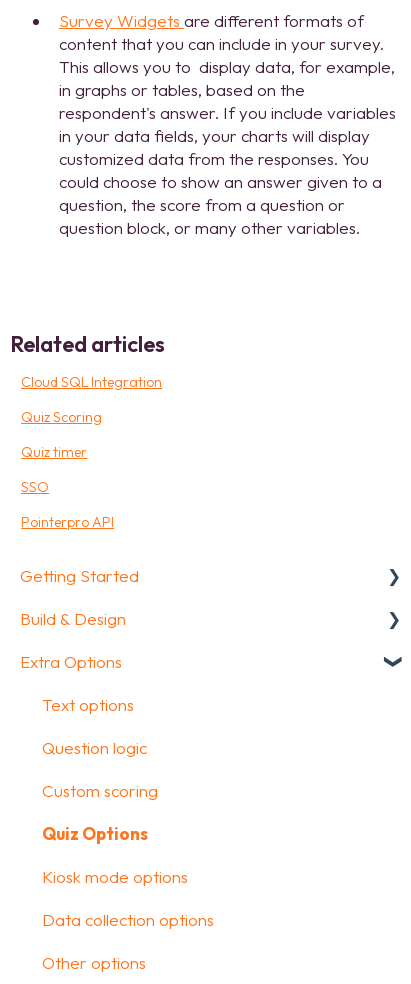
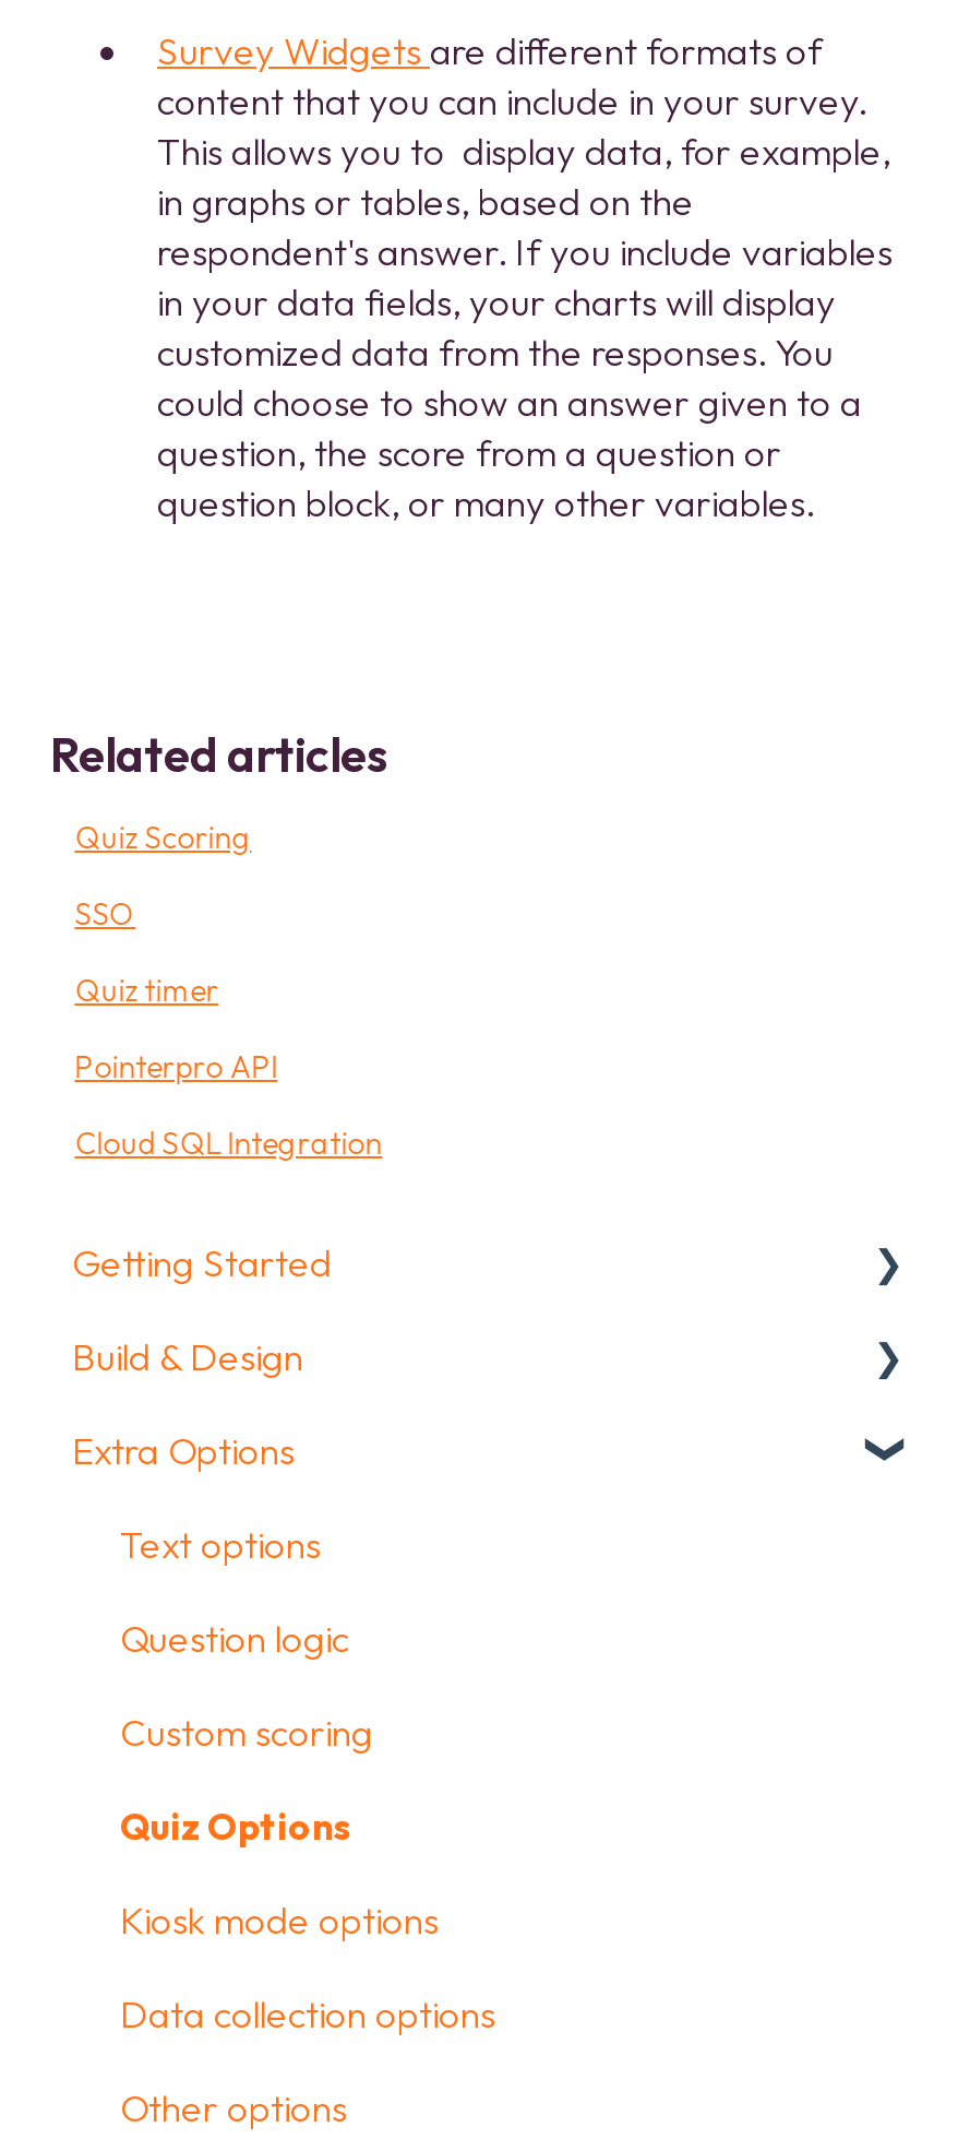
moved [21,373,162,391] -> [75,1124,382,1163]: Cloud SQL Integration
moved [21,408,114,531] -> [75,818,278,1087]: Quiz Scoring | Quiz timer | SSO | Pointerpro API

